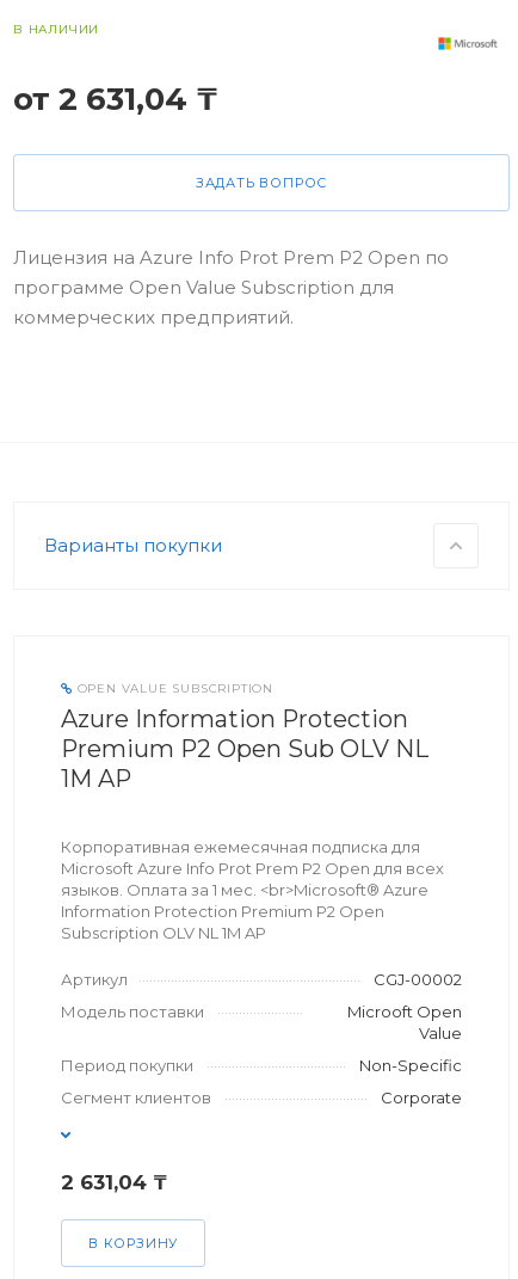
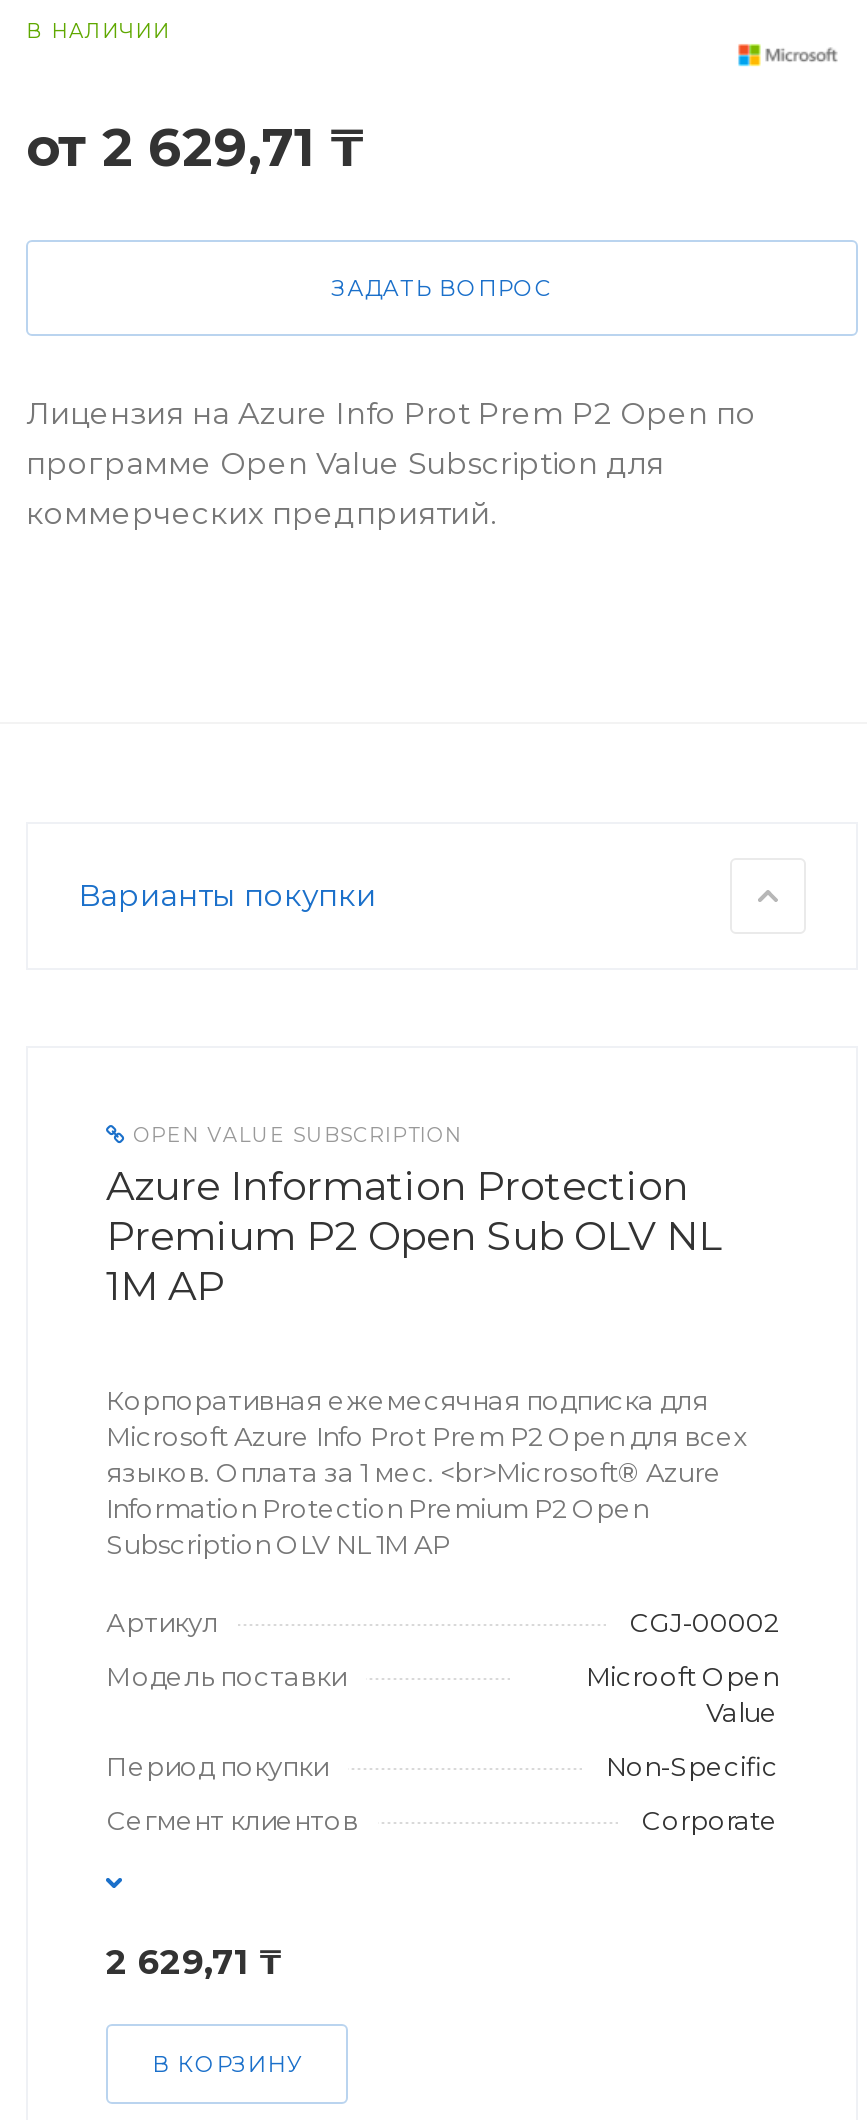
[13,80,218,118] от 2 631,04 ₸ -> [26,116,366,180] от 2 629,71 ₸
[61,1170,167,1194] 2 631,04 ₸ -> [106,1942,282,1982] 2 629,71 ₸

